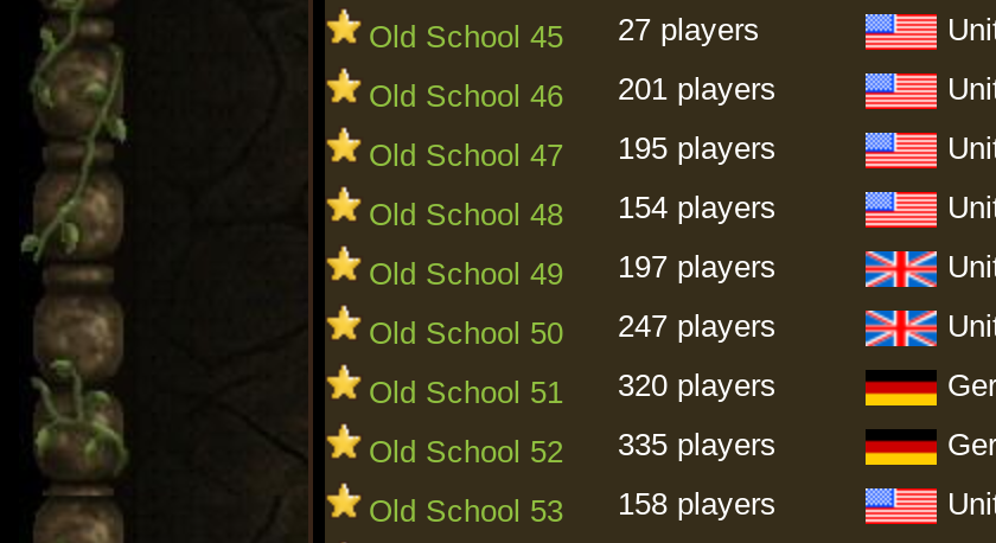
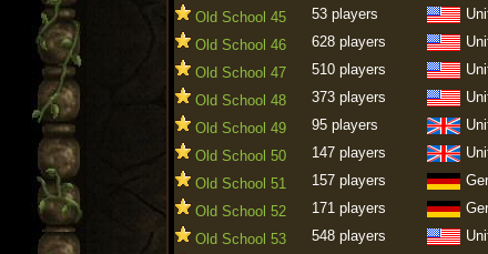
[369,12,760,55] Old School 45 27 players -> [195,6,378,26] Old School 45 53 players
[369,71,777,114] Old School 46 201 players -> [195,33,385,53] Old School 46 628 players
[369,130,777,173] Old School 47 195 players -> [195,61,385,81] Old School 47 510 players
[369,190,777,232] Old School 48 154 players -> [195,89,385,109] Old School 48 373 players
[369,249,777,292] Old School 49 197 players -> [195,116,378,136] Old School 49 95 players
[369,308,777,351] Old School 50 247 players -> [195,144,385,164] Old School 50 147 players
[369,368,777,410] Old School 51 320 players -> [195,172,385,192] Old School 51 157 players
[369,427,777,469] Old School 52 335 players -> [195,200,385,220] Old School 52 171 players
[369,486,777,529] Old School 53 158 players -> [195,227,385,247] Old School 53 548 players

